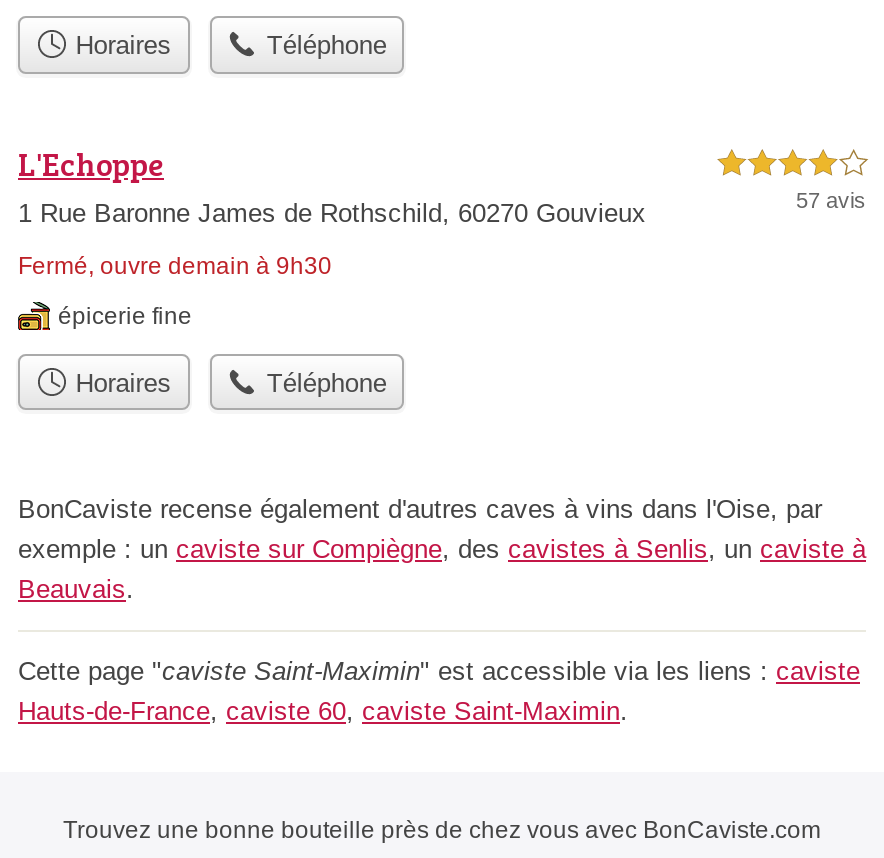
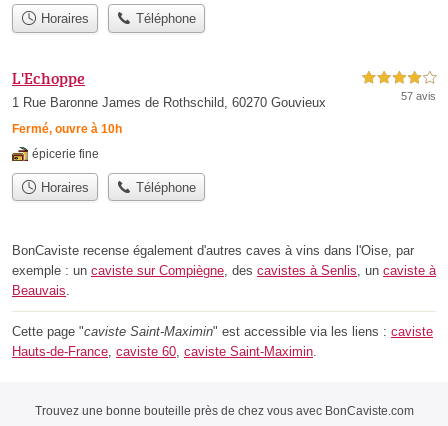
[18,251,332,279] Fermé, ouvre demain à 9h30 -> [12,121,122,135] Fermé, ouvre à 10h

